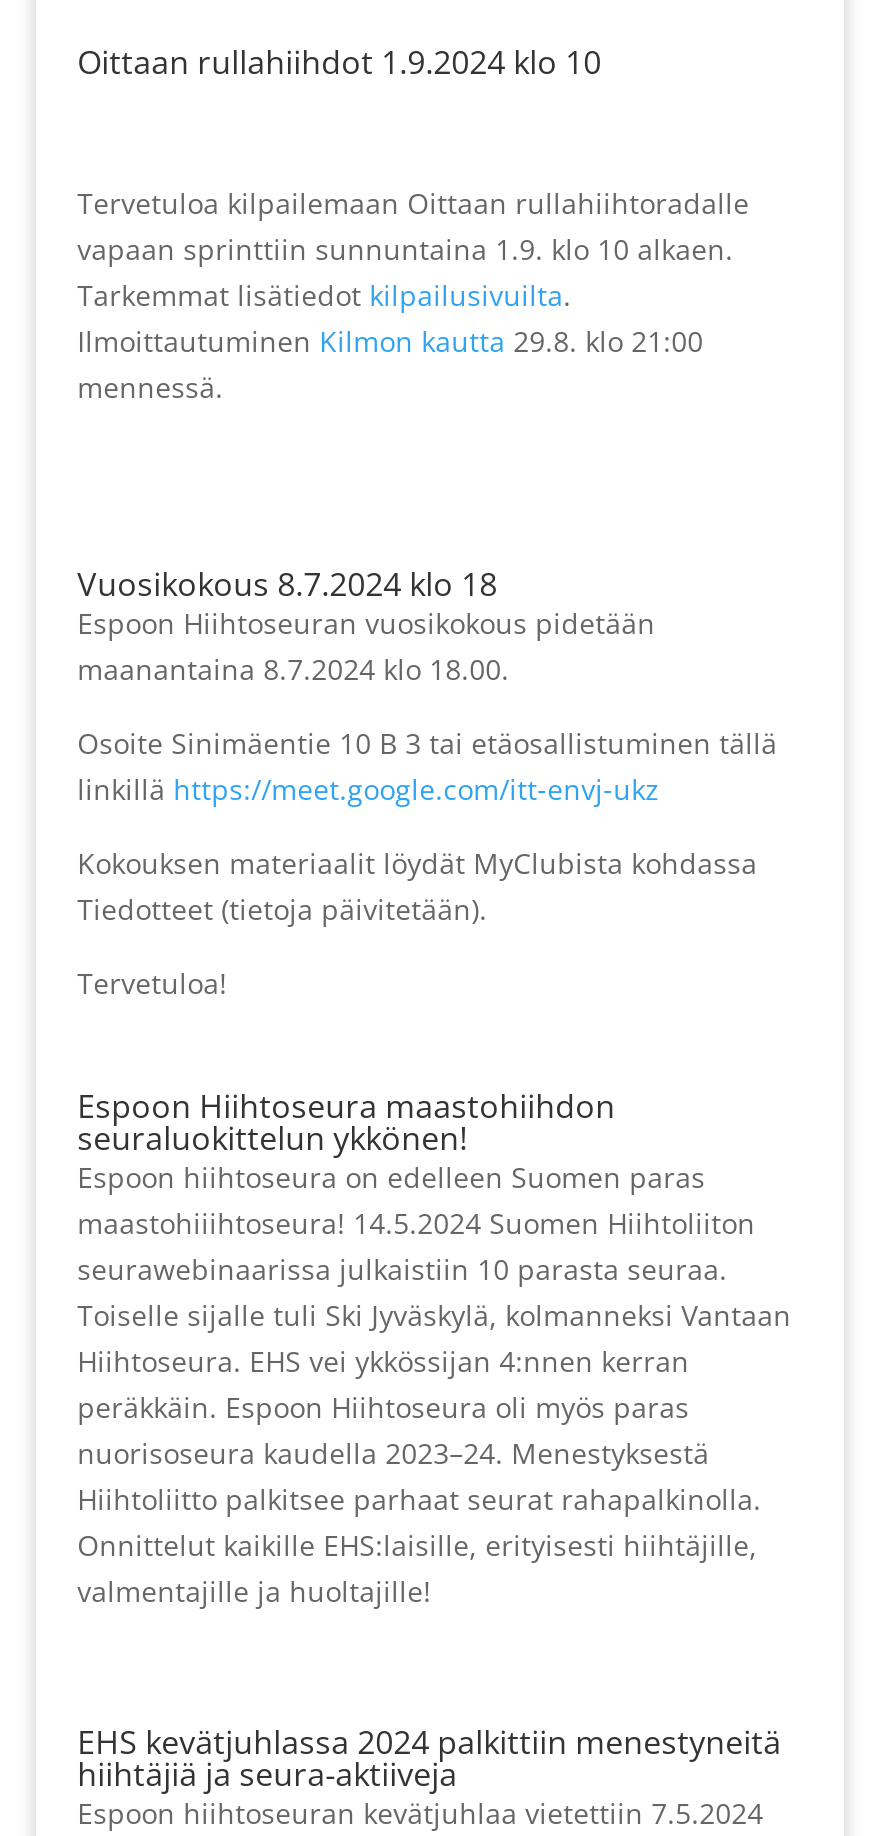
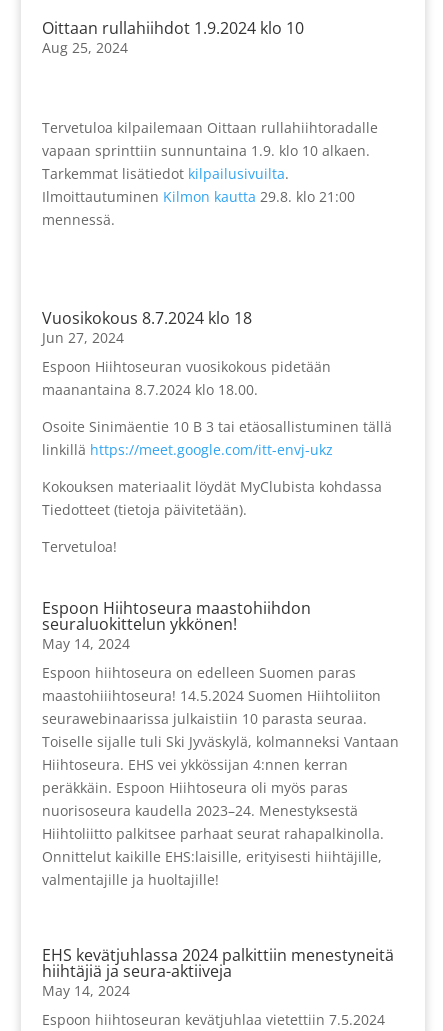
none -> [42,38,128,57] Aug 25, 2024
none -> [42,328,124,347] Jun 27, 2024
none -> [42,634,130,653] May 14, 2024
none -> [42,981,130,1000] May 14, 2024

